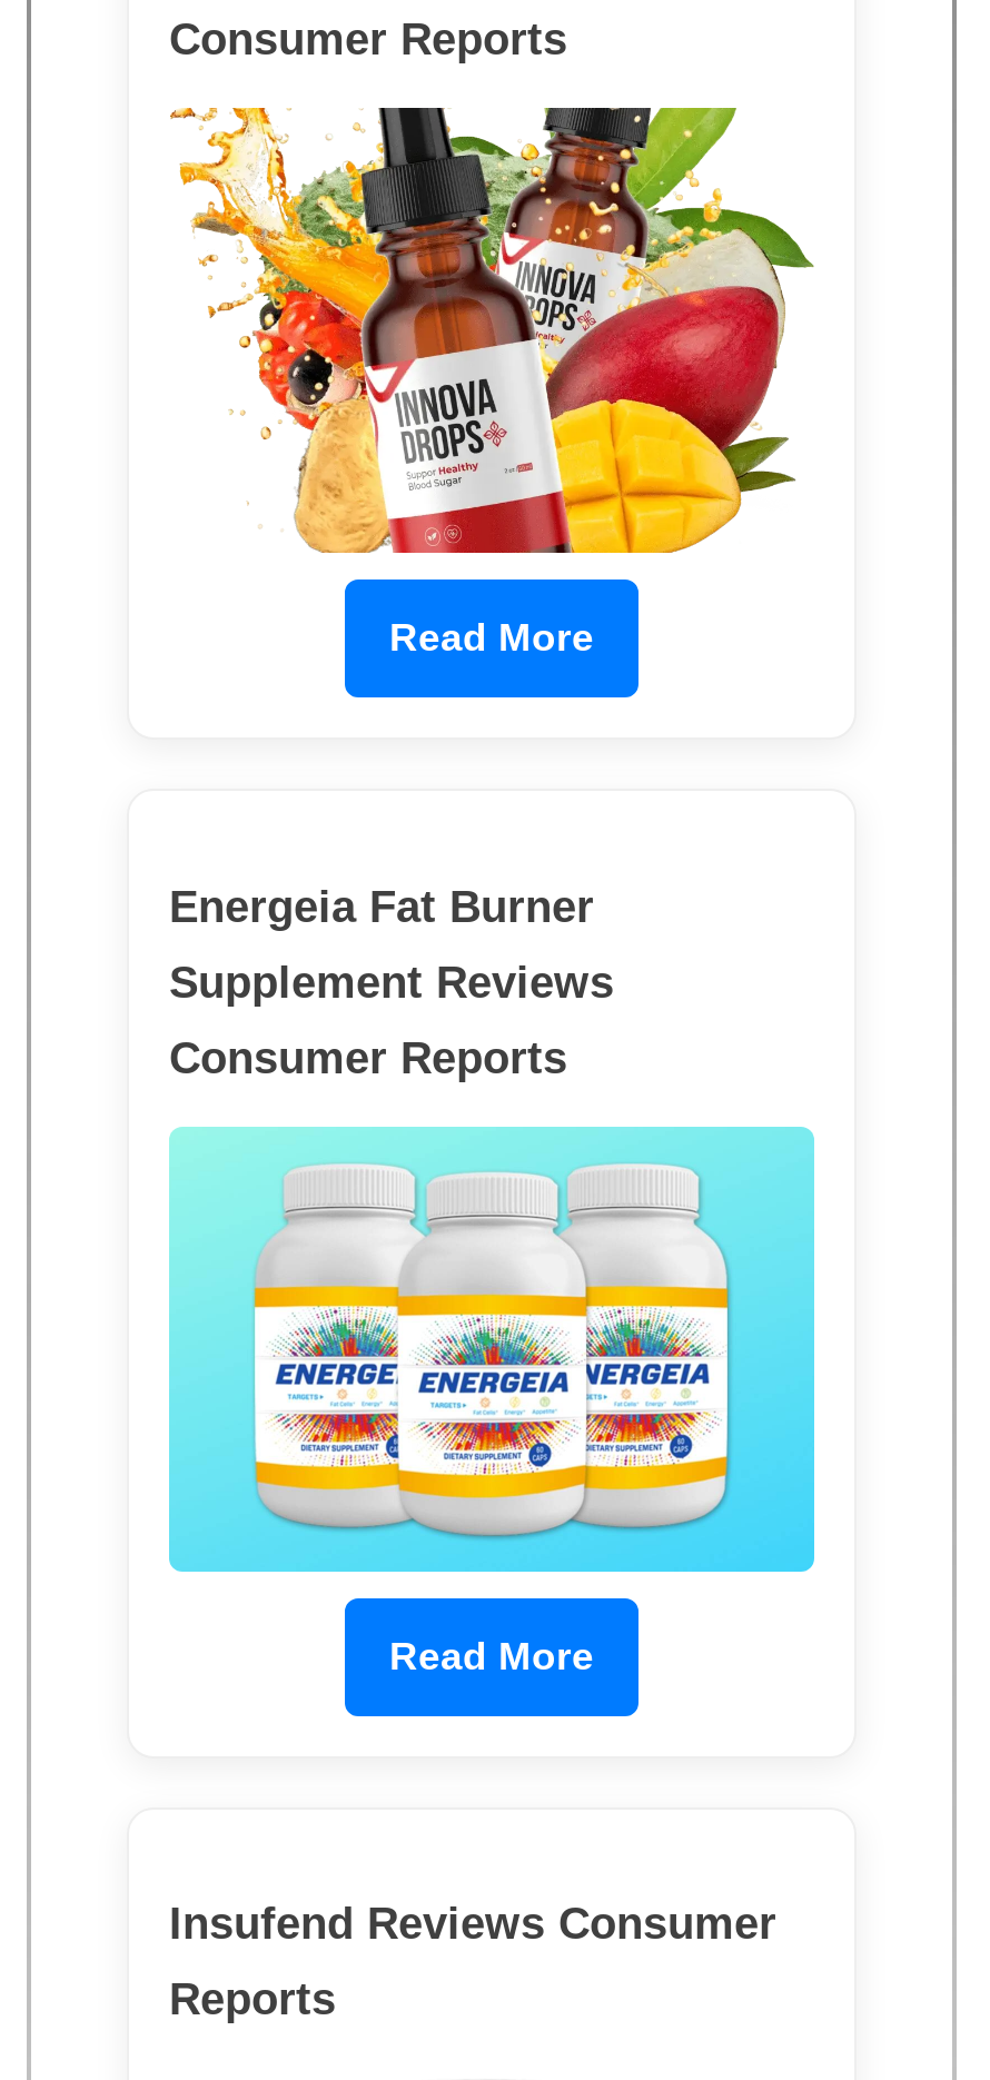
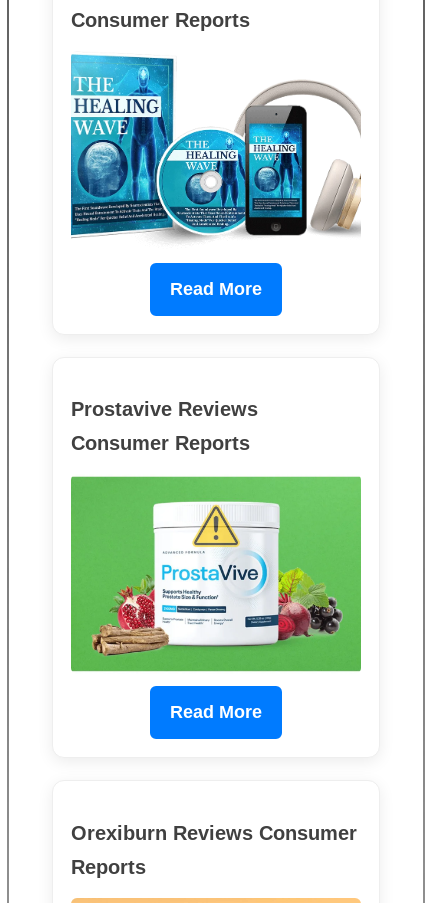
[169,105,814,556] [image] -> [70,50,362,251] [image]
[169,881,614,1006] Energeia Fat Burner | Supplement Reviews -> [71,398,258,420] Prostavive Reviews
[167,1126,816,1575] [image] -> [70,475,362,675] [image]
[169,1899,776,1948] Insufend Reviews Consumer -> [71,822,357,844] Orexiburn Reviews Consumer

